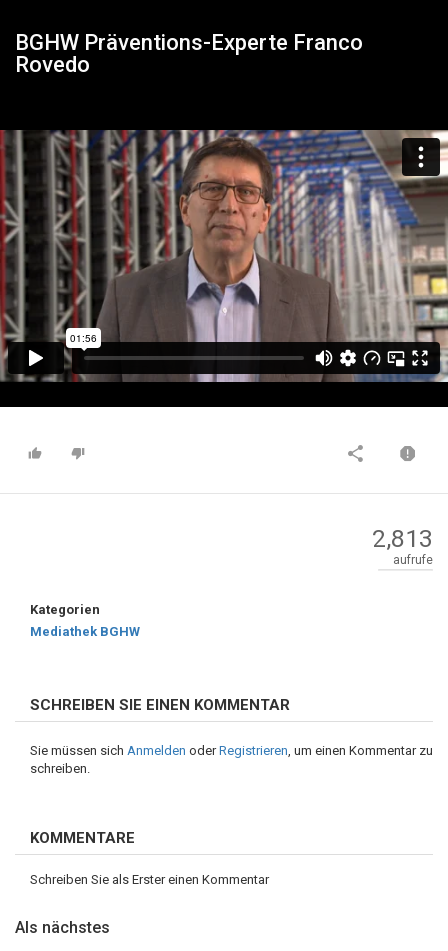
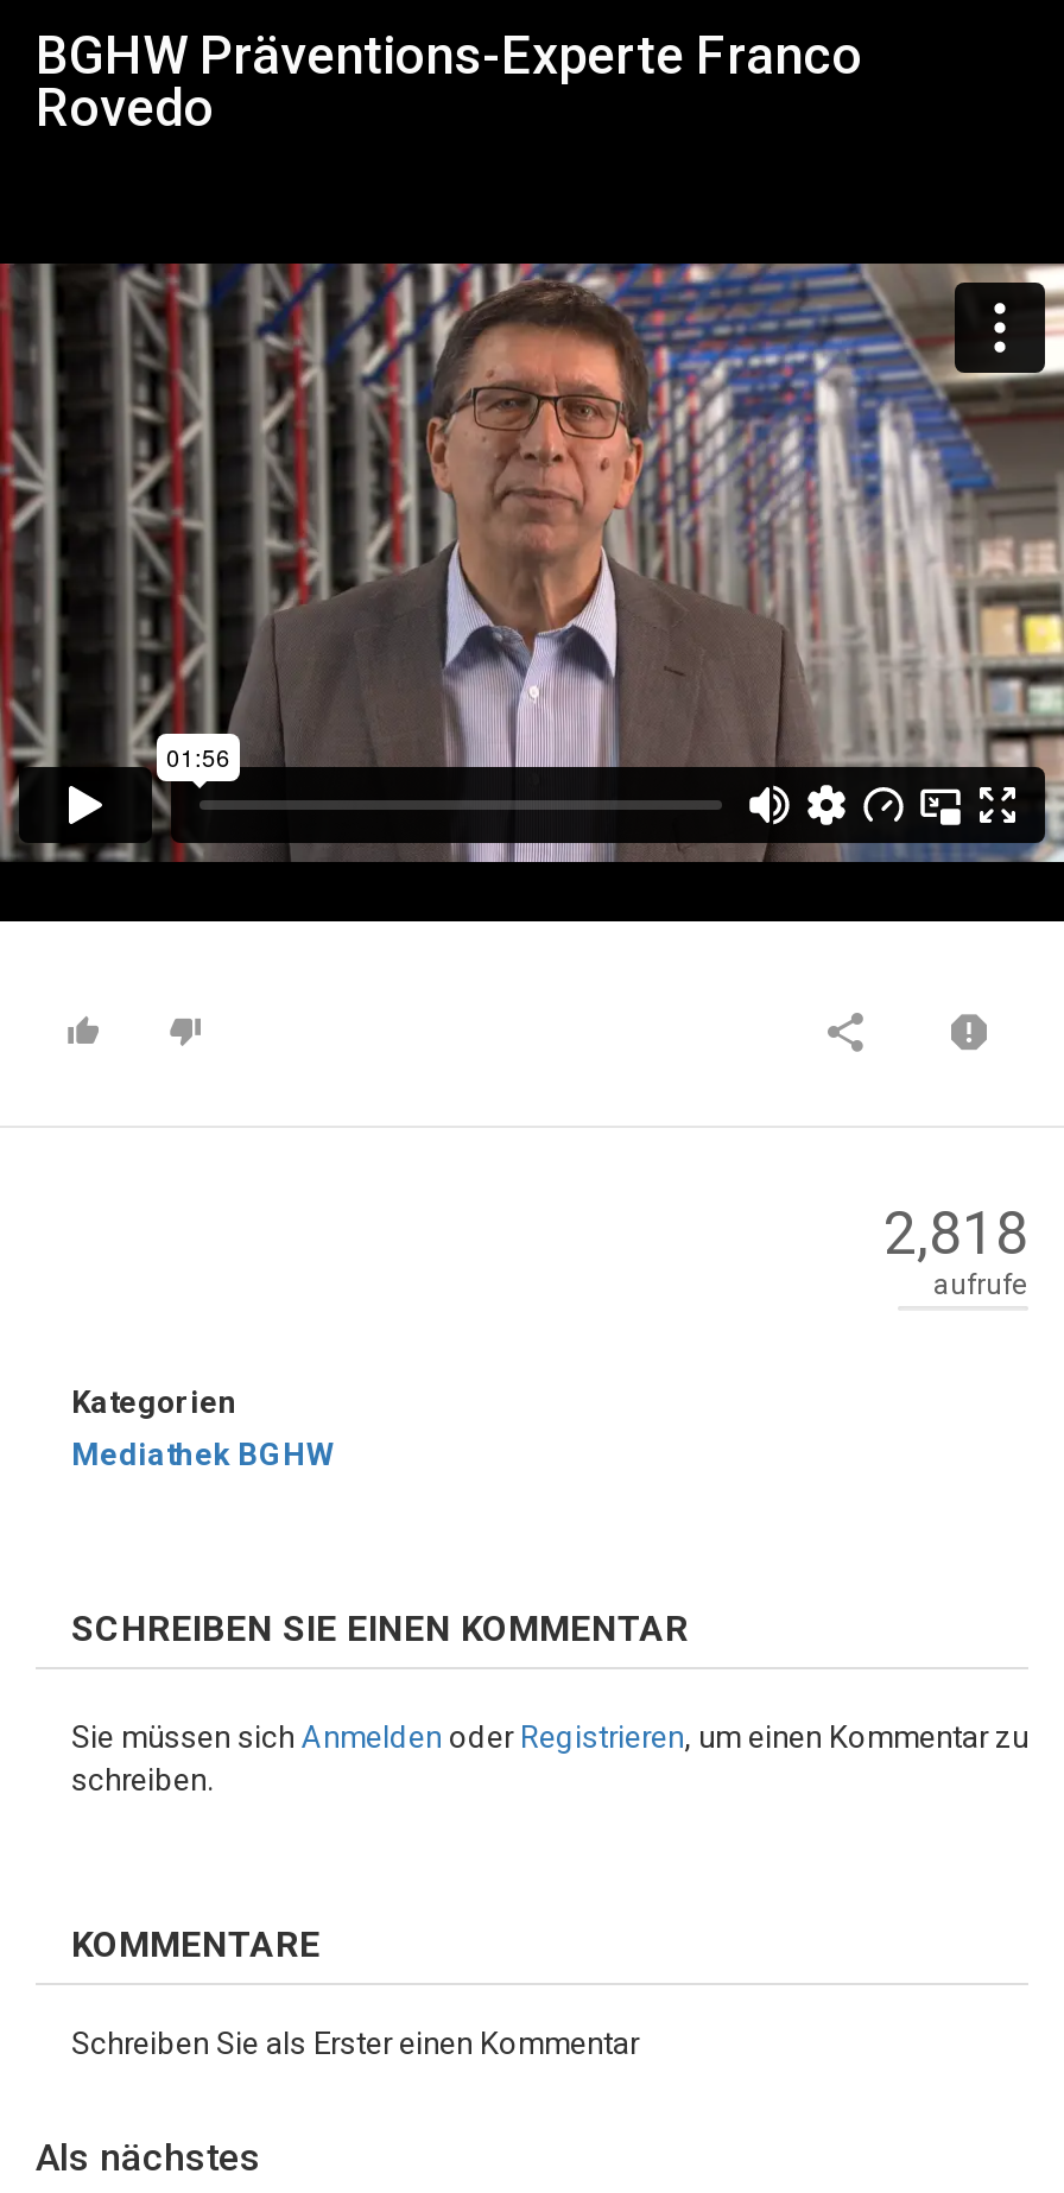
[372,524,433,553] 2,813 -> [883,1199,1028,1268] 2,818

